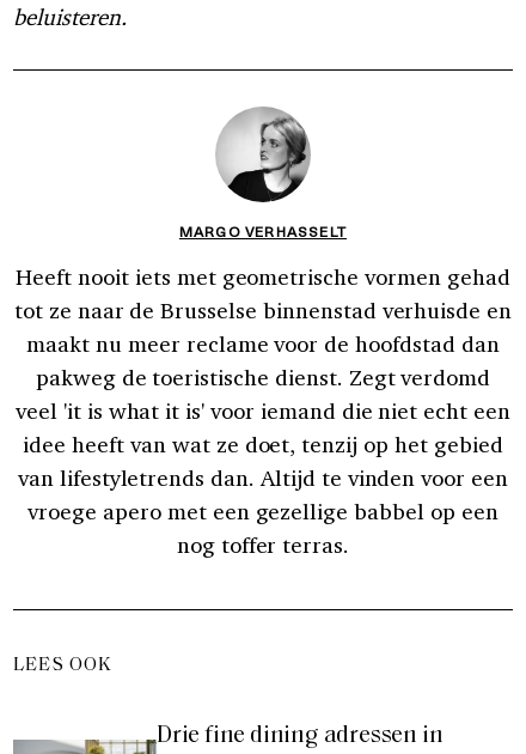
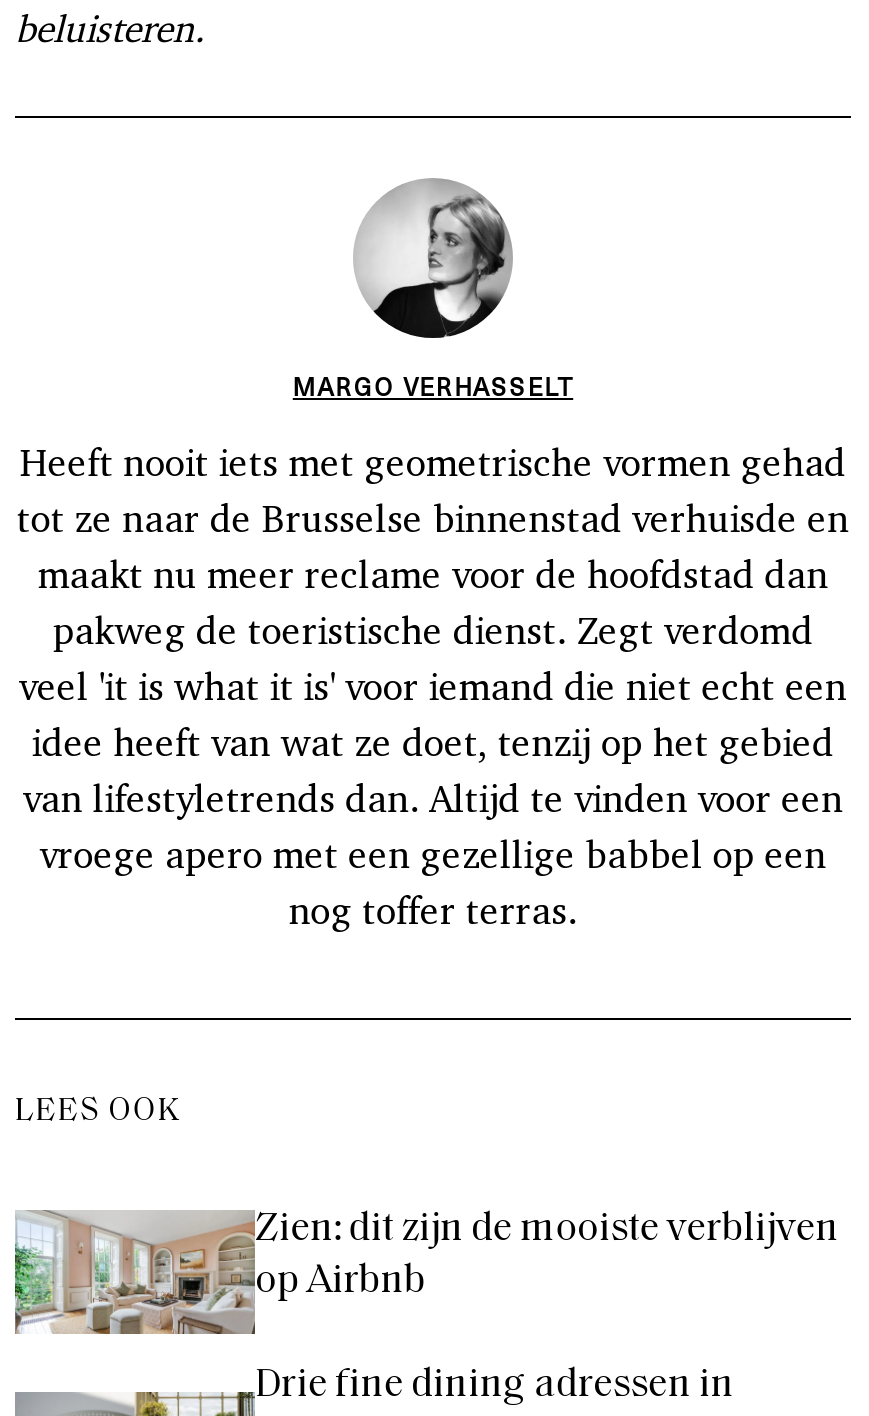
none -> [13,1208,839,1336] [image] | Zien: dit zijn de mooiste verblijven | op Airbnb

